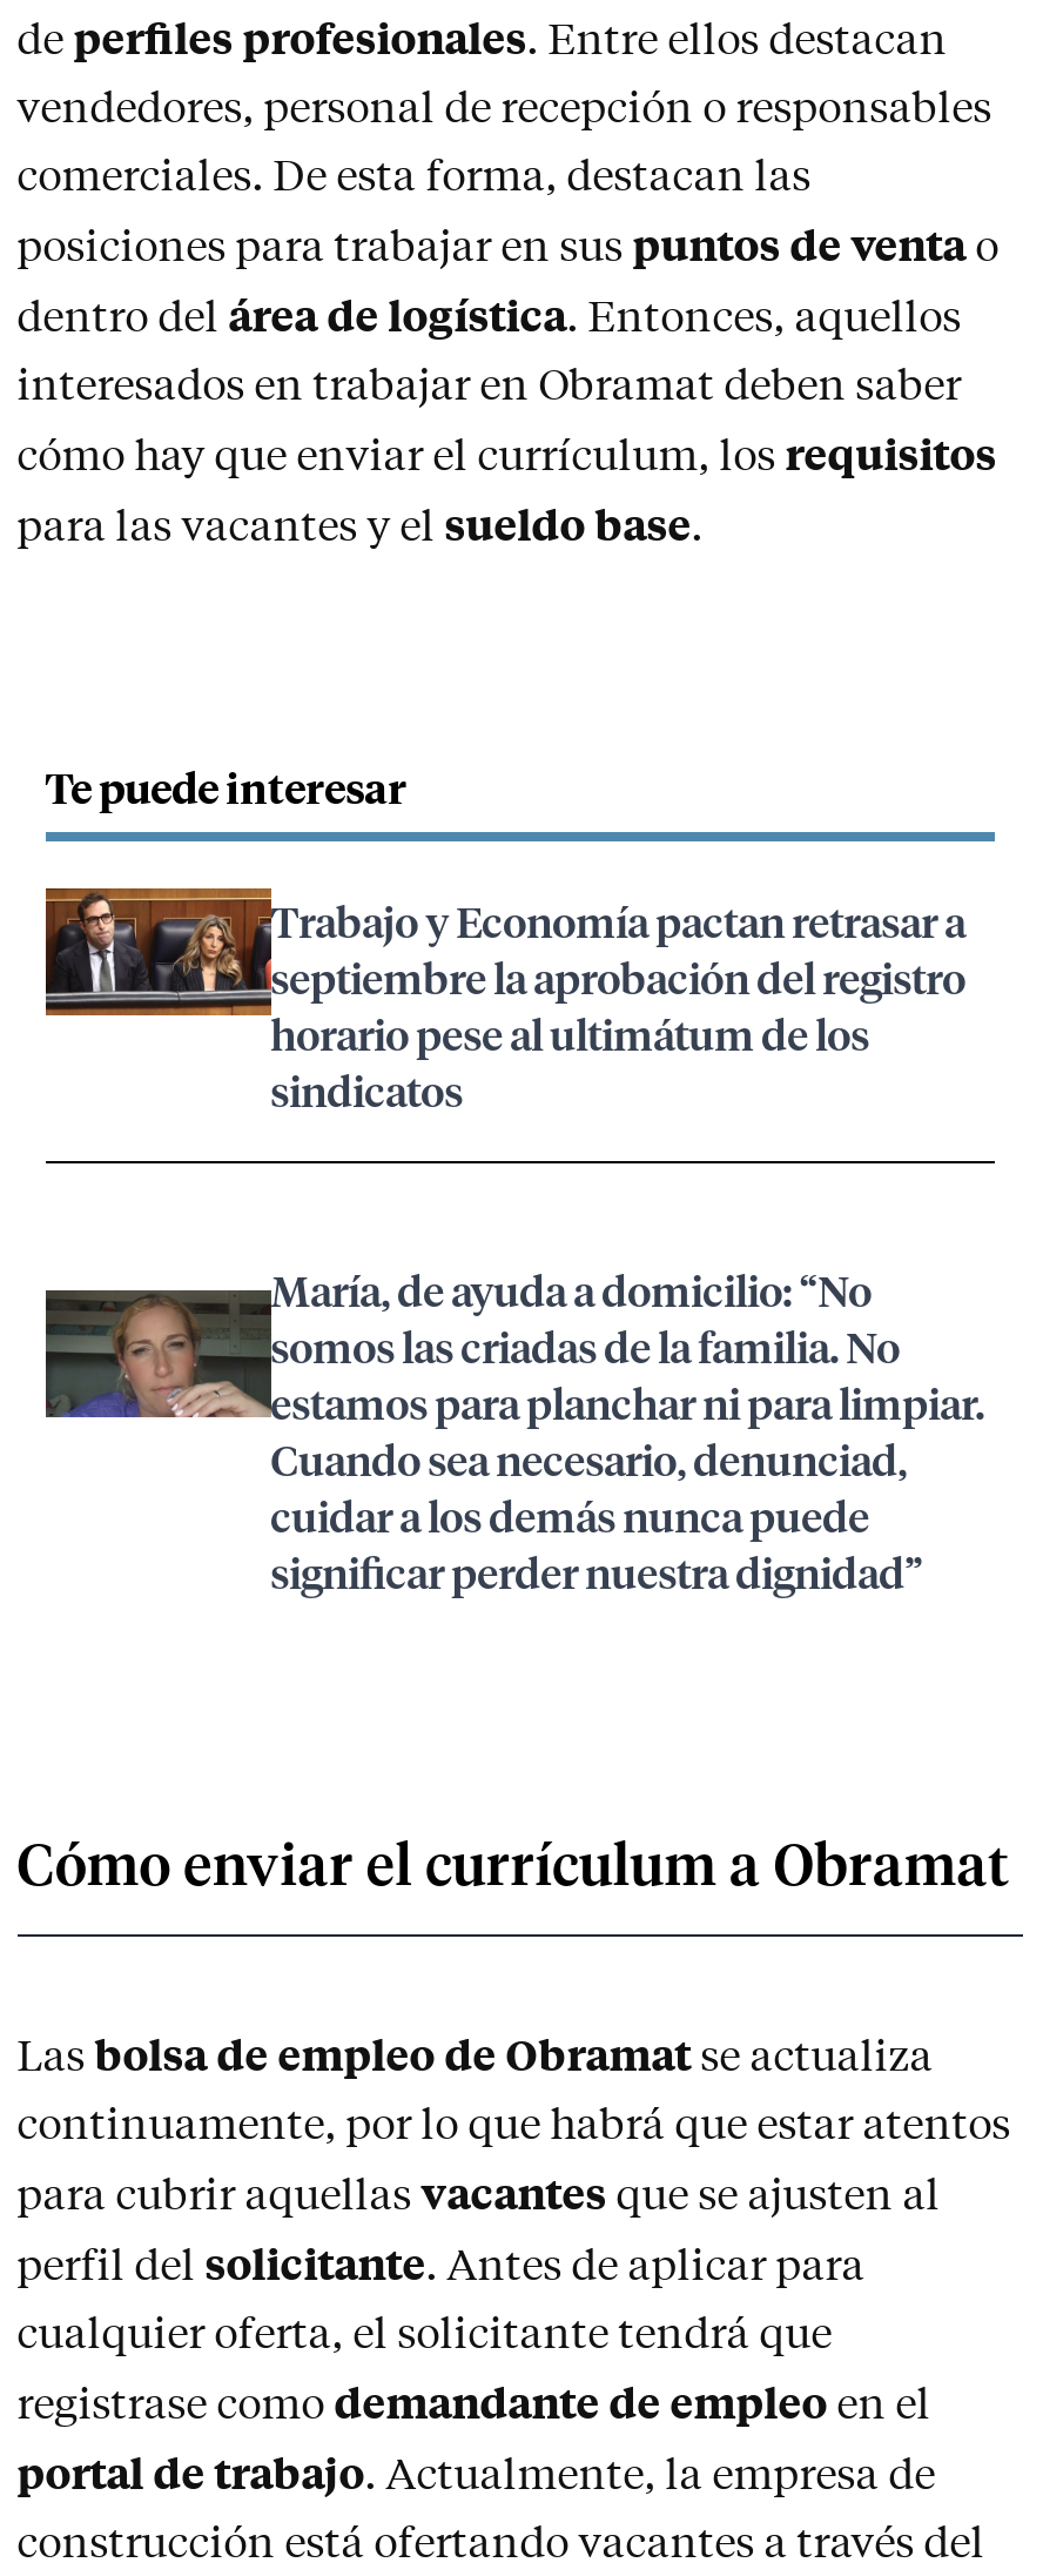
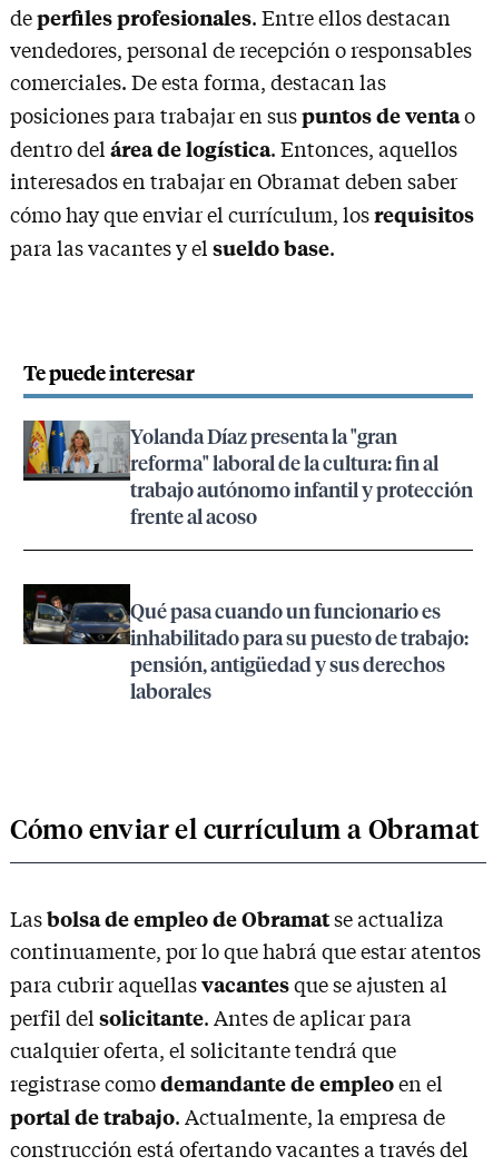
[46,886,966,1117] [image] | Trabajo y Economía pactan retrasar a | septiembre la aprobación del registro | horario pese al ultimátum de los | sindicatos -> [23,419,473,529] [image] | Yolanda Díaz presenta la "gran | reforma" laboral de la cultura: fin al | trabajo autónomo infantil y protección | frente al acoso
[43,1262,985,1598] [image] | María, de ayuda a domicilio: “No | somos las criadas de la familia. No | estamos para planchar ni para limpiar. | Cuando sea necesario, denunciad, | cuidar a los demás nunca puede | significar perder nuestra dignidad” -> [23,583,468,703] [image] | Qué pasa cuando un funcionario es | inhabilitado para su puesto de trabajo: | pensión, antigüedad y sus derechos | laborales

